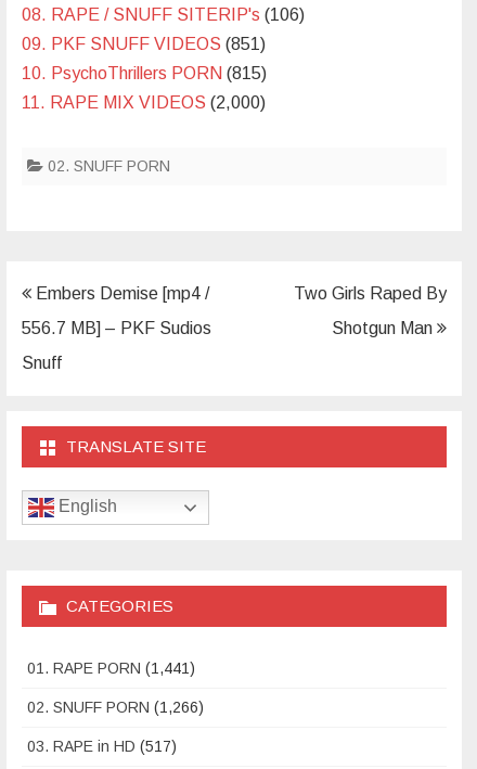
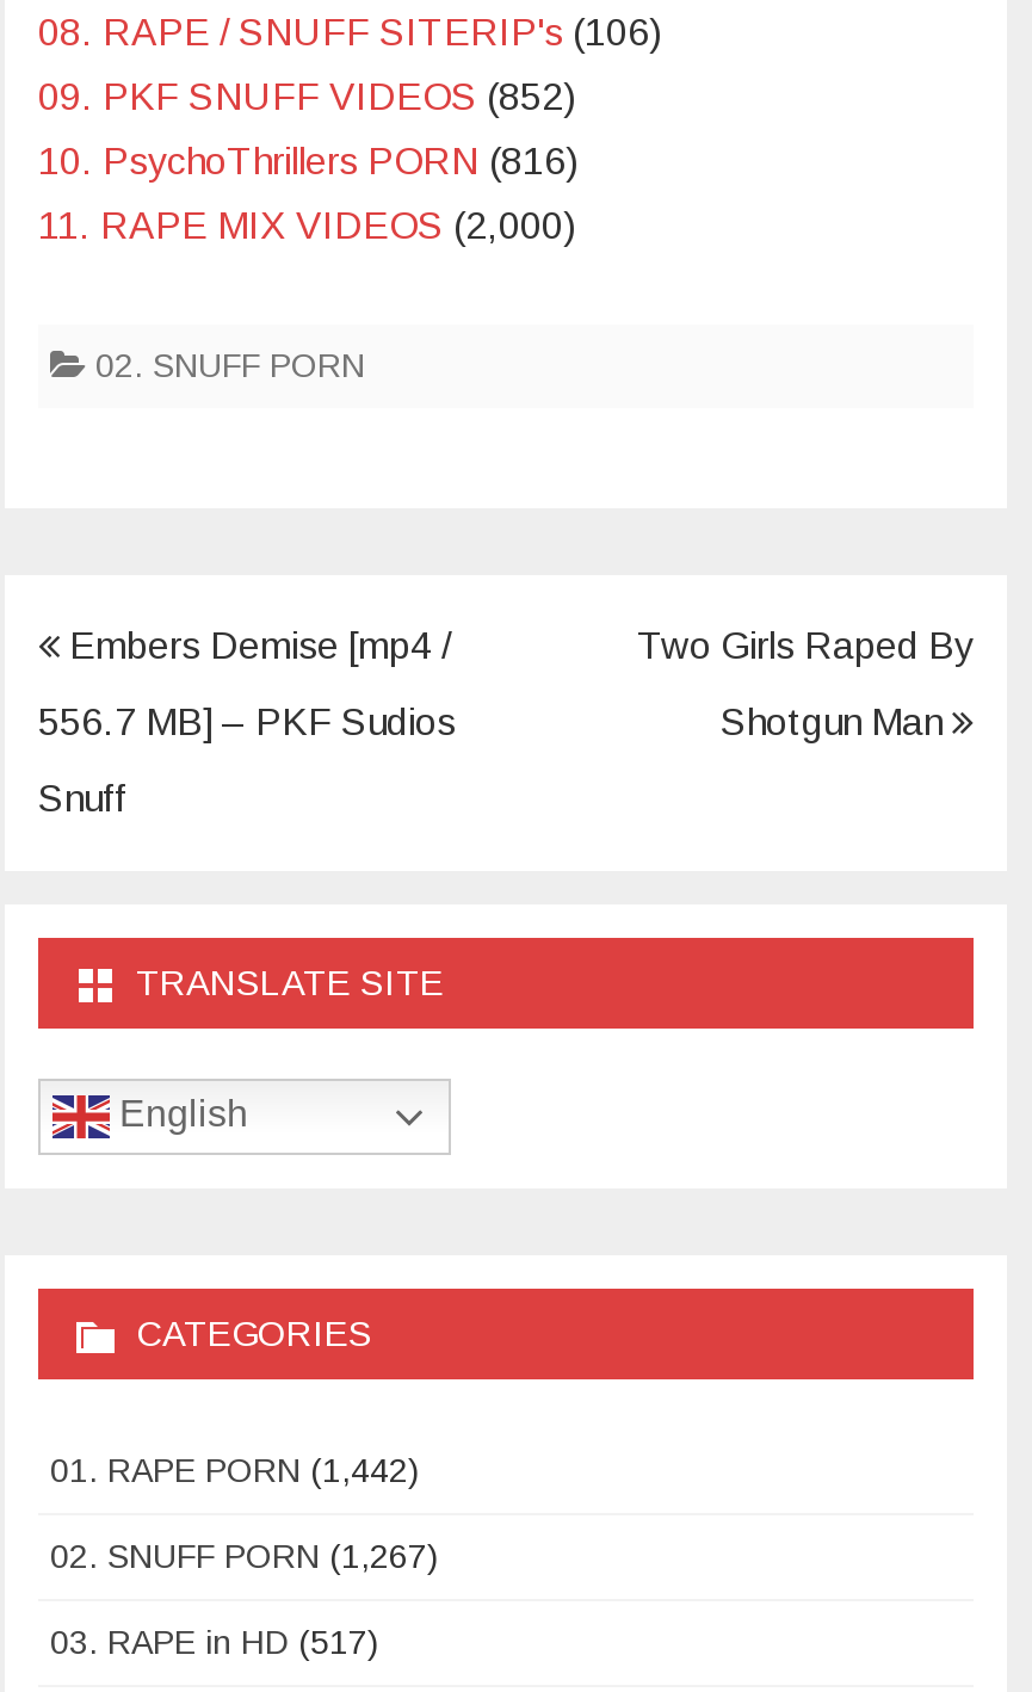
[22,35,266,53] 09. PKF SNUFF VIDEOS (851) -> [38,77,575,117] 09. PKF SNUFF VIDEOS (852)
[22,64,267,83] 10. PsychoThrillers PORN (815) -> [38,141,577,182] 10. PsychoThrillers PORN (816)
[27,660,195,677] 01. RAPE PORN (1,441) -> [50,1451,420,1490] 01. RAPE PORN (1,442)
[27,699,204,716] 02. SNUFF PORN (1,266) -> [50,1537,439,1576] 02. SNUFF PORN (1,267)

